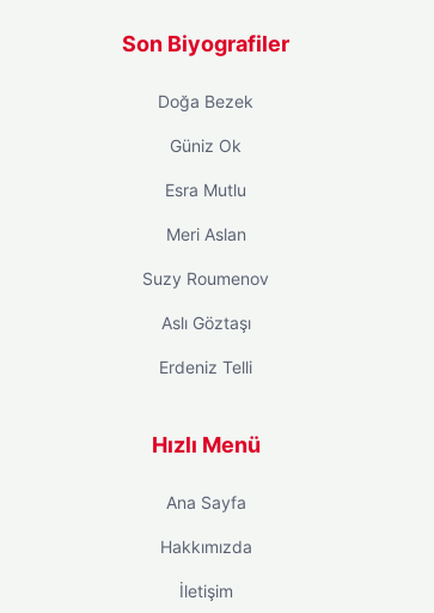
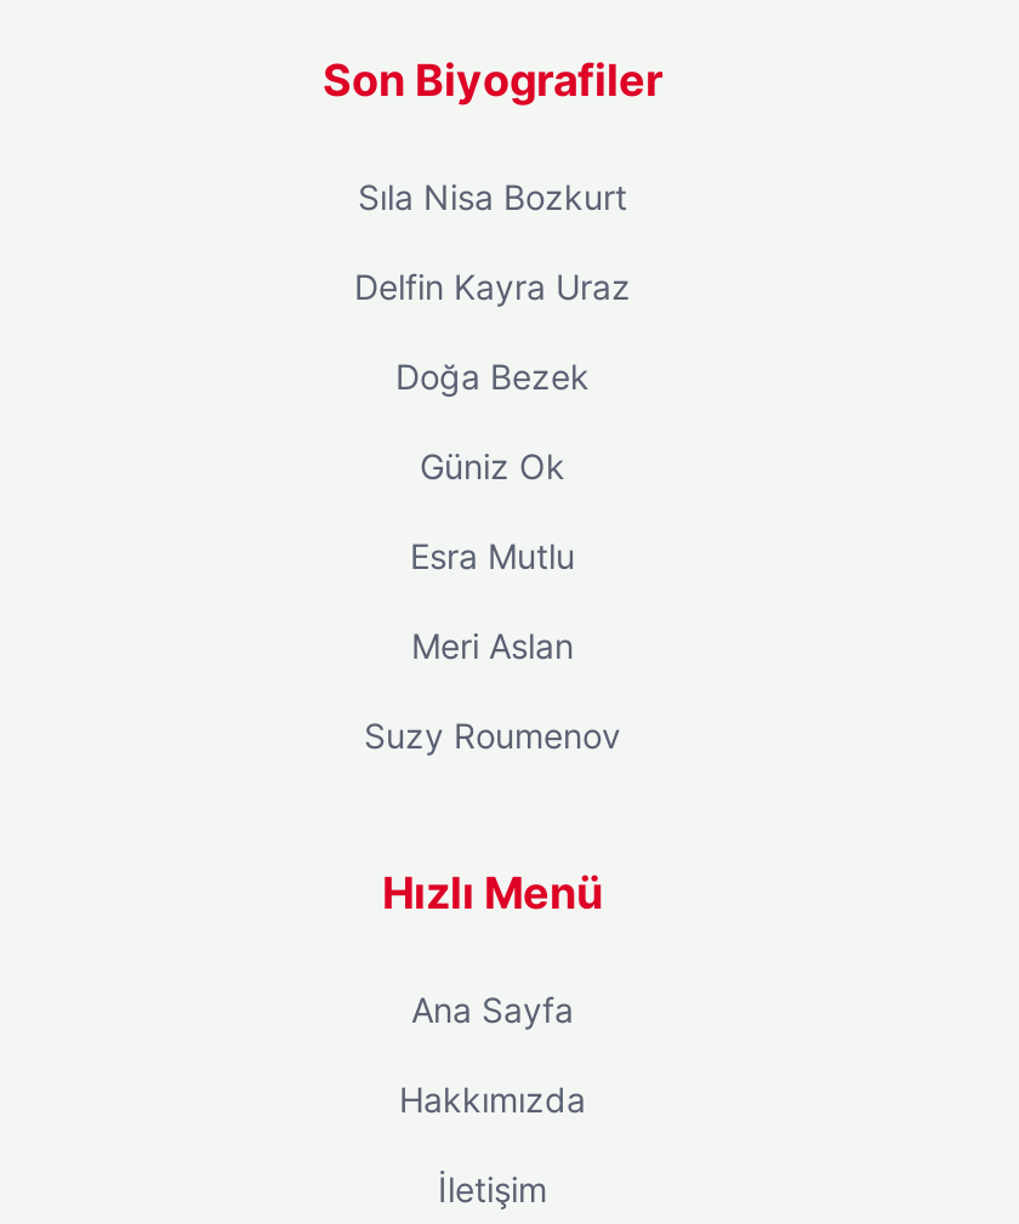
none -> [354,175,631,306] Sıla Nisa Bozkurt | Delfin Kayra Uraz
moved [142,90,269,288] -> [364,354,621,755]: Doğa Bezek | Güniz Ok | Esra Mutlu | Meri Aslan | Suzy Roumenov
[159,312,252,377] Aslı Göztaşı | Erdeniz Telli -> none

